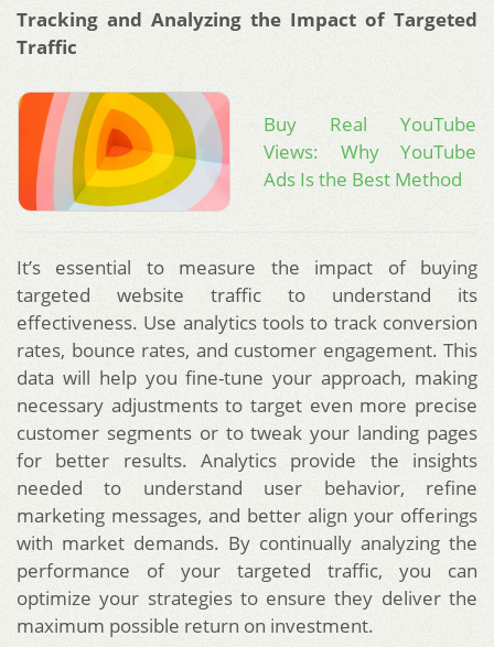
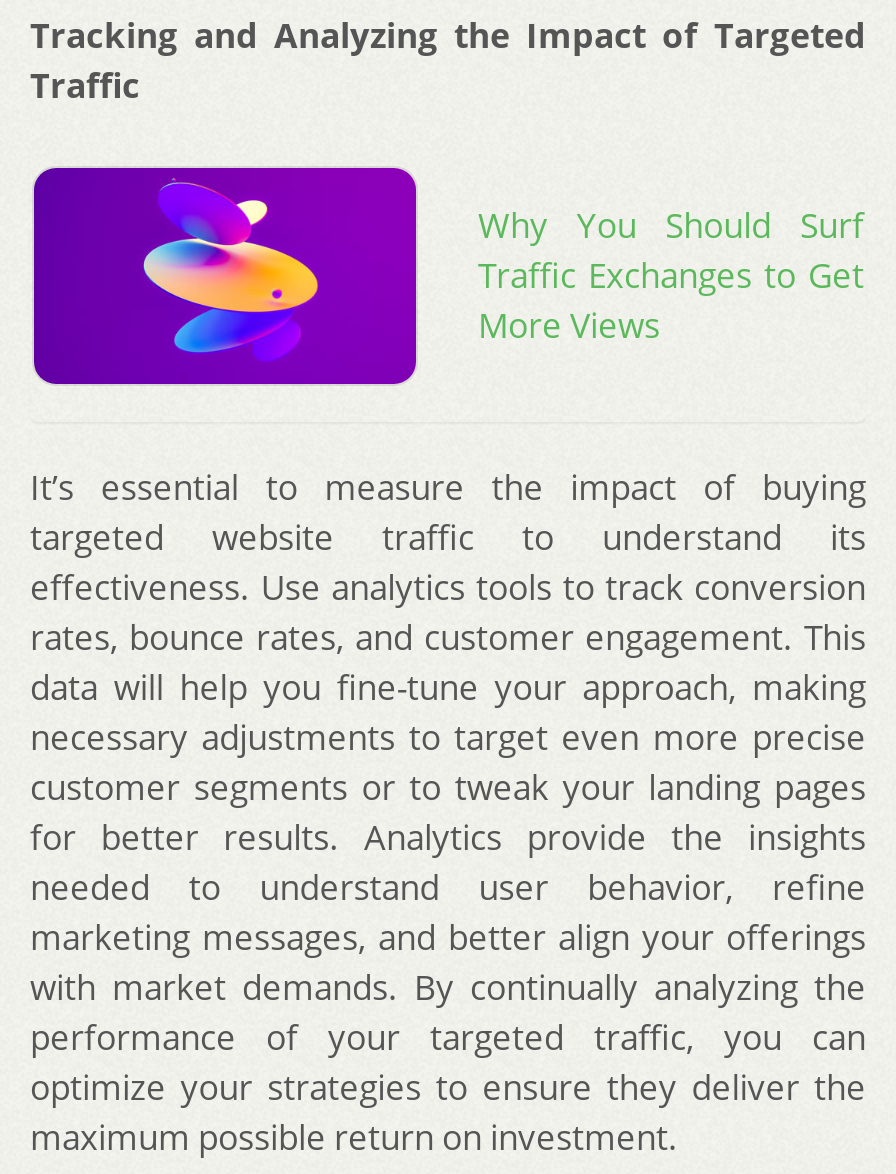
[18,91,476,212] [image] | Buy Real YouTube | Views: Why YouTube | Ads Is the Best Method -> [32,166,864,386] [image] | Why You Should Surf | Traffic Exchanges to Get | More Views

